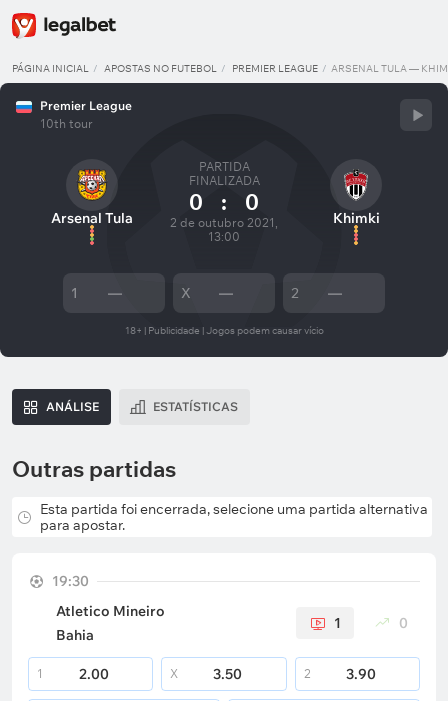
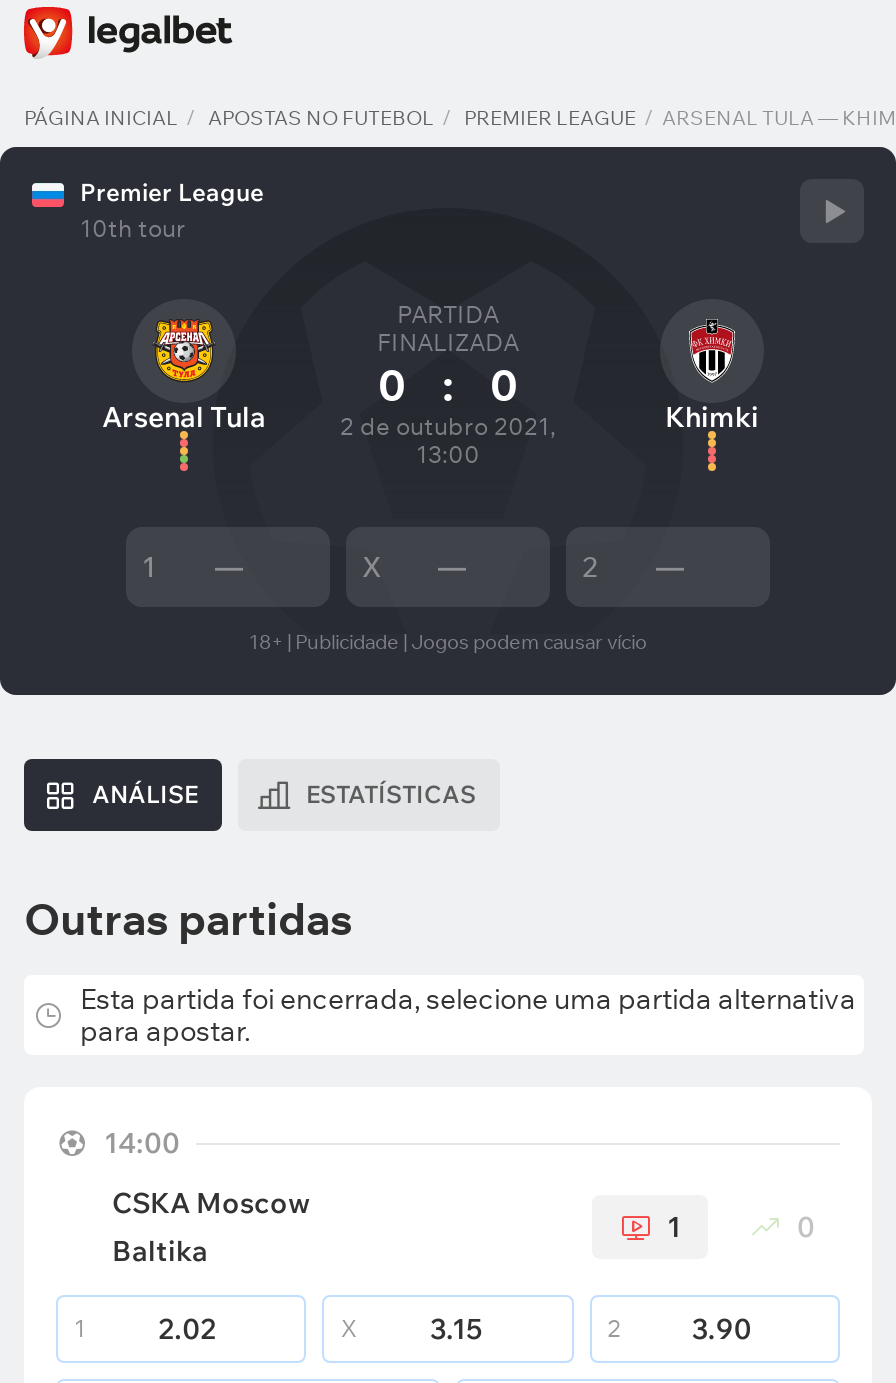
[52,572,89,590] 19:30 -> [104,1125,180,1161] 14:00
[56,602,165,644] Atletico Mineiro | Bahia -> [112,1185,310,1269] CSKA Moscow | Baltika
[79,665,109,683] 2.00 -> [158,1311,216,1347] 2.02
[213,665,242,683] 3.50 -> [430,1311,482,1347] 3.15

